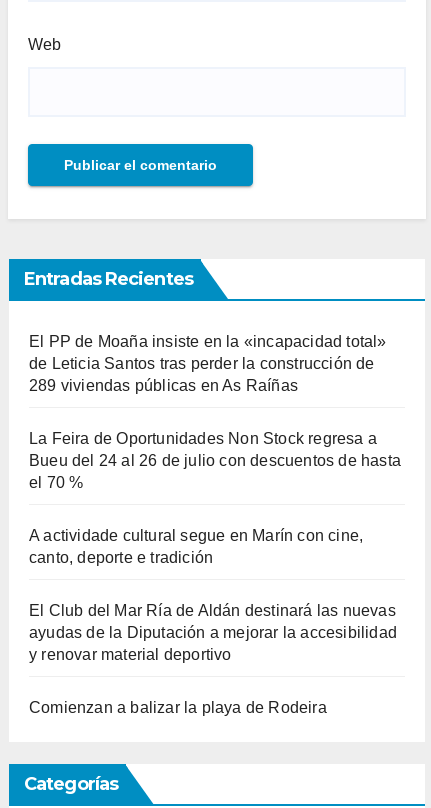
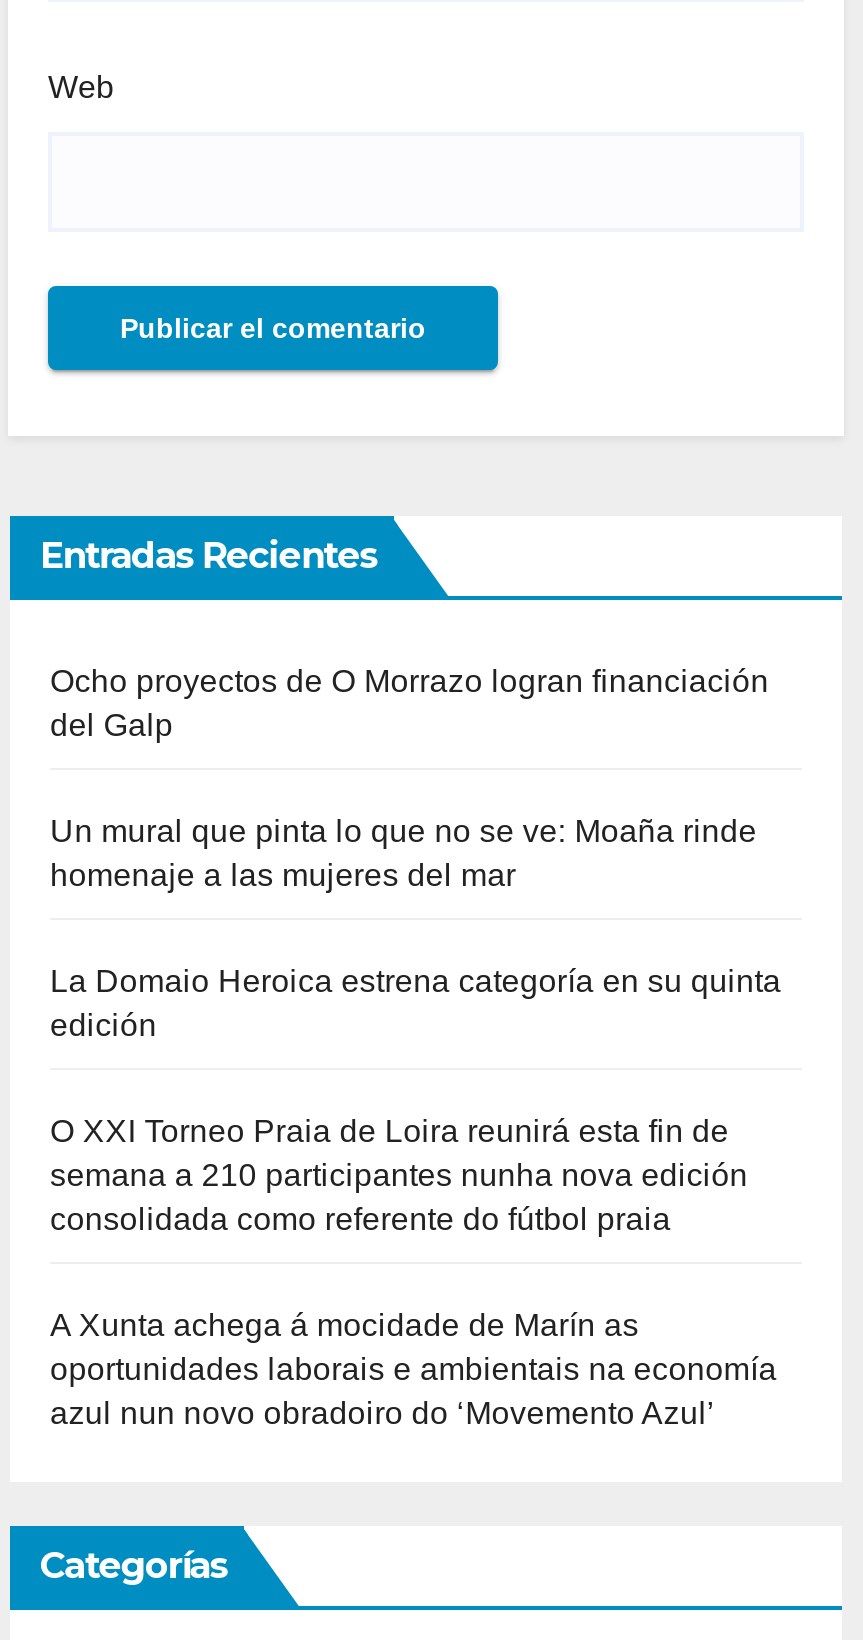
[29,333,387,394] El PP de Moaña insiste en la «incapacidad total» | de Leticia Santos tras perder la construcción de | 289 viviendas públicas en As Raíñas -> [50,665,769,743] Ocho proyectos de O Morrazo logran financiación | del Galp
[29,430,401,491] La Feira de Oportunidades Non Stock regresa a | Bueu del 24 al 26 de julio con descuentos de hasta | el 70 % -> [50,815,757,893] Un mural que pinta lo que no se ve: Moaña rinde | homenaje a las mujeres del mar
[29,527,363,566] A actividade cultural segue en Marín con cine, | canto, deporte e tradición -> [50,965,781,1043] La Domaio Heroica estrena categoría en su quinta | edición
[29,602,397,663] El Club del Mar Ría de Aldán destinará las nuevas | ayudas de la Diputación a mejorar la accesibilidad | y renovar material deportivo -> [50,1115,748,1237] O XXI Torneo Praia de Loira reunirá esta fin de | semana a 210 participantes nunha nova edición | consolidada como referente do fútbol praia
[29,699,327,716] Comienzan a balizar la playa de Rodeira -> [50,1309,777,1431] A Xunta achega á mocidade de Marín as | oportunidades laborais e ambientais na economía | azul nun novo obradoiro do ‘Movemento Azul’

